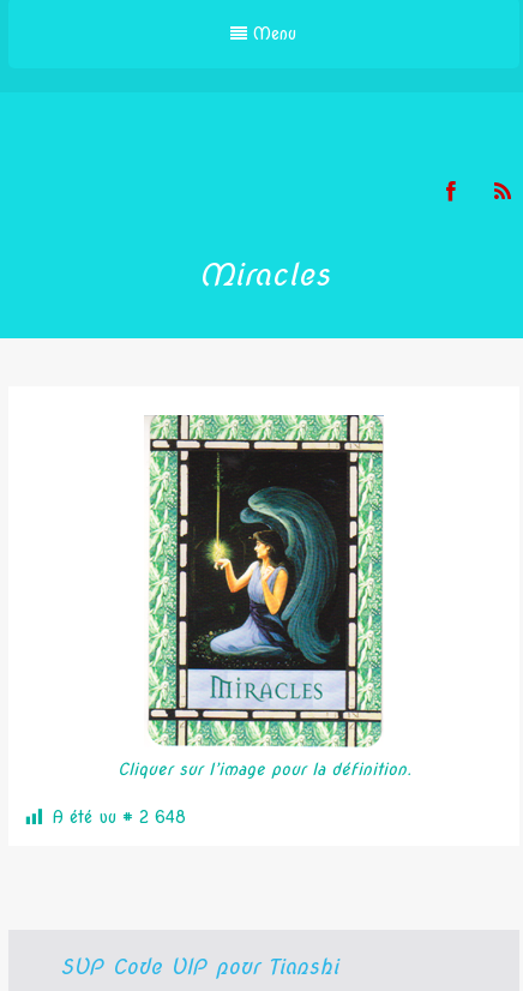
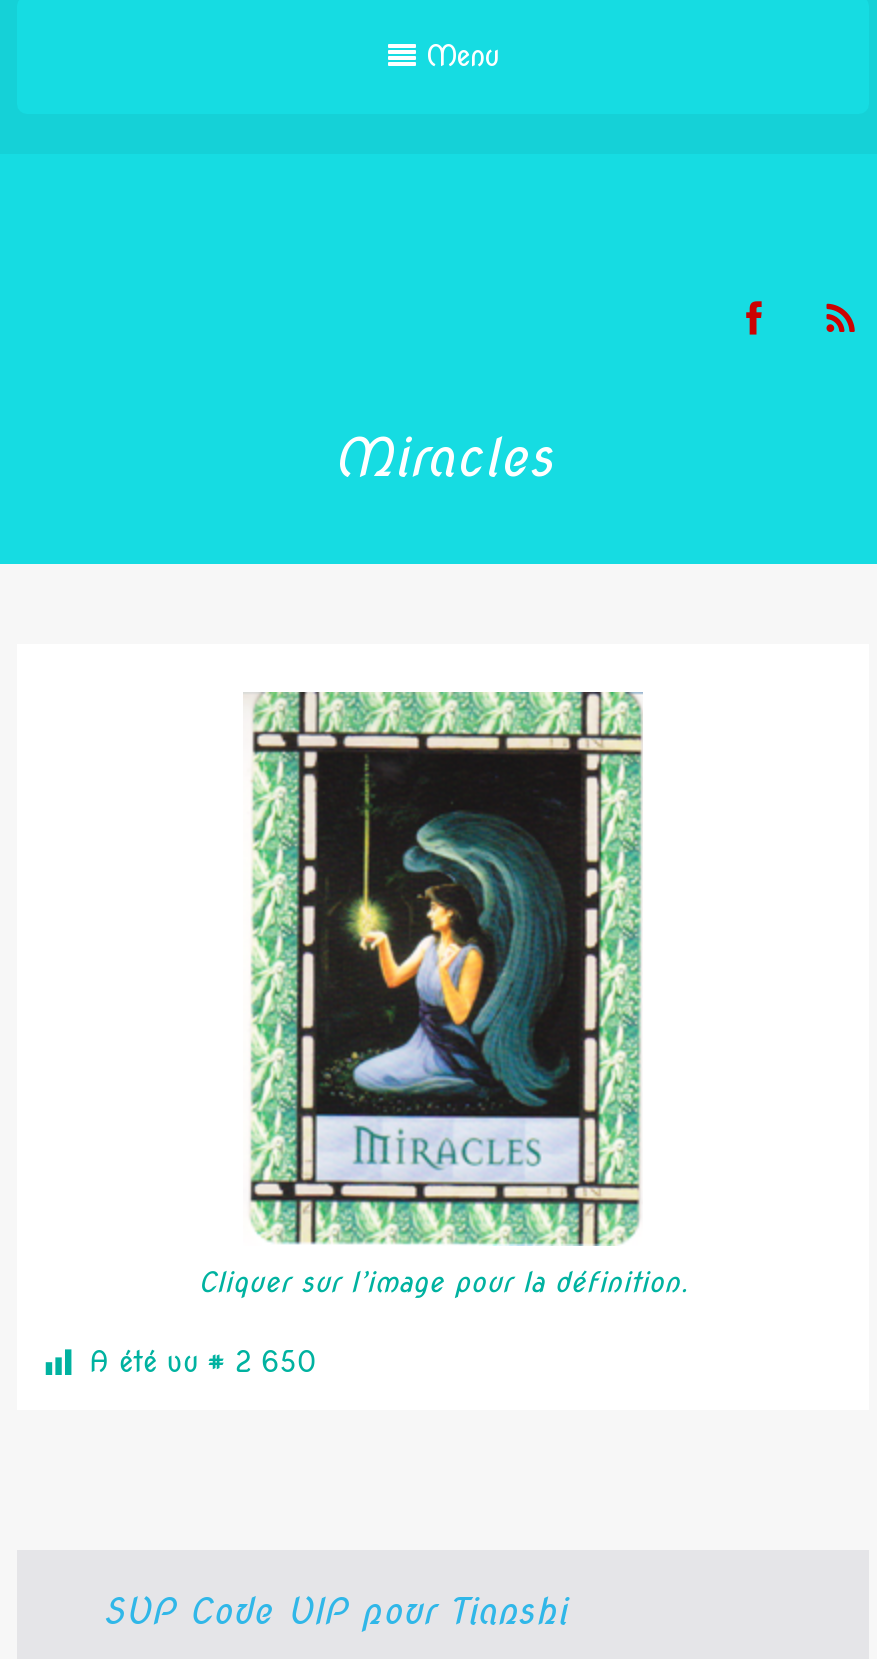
[51,808,186,827] A été vu # 2 648 -> [89,1347,315,1379] A été vu # 2 650

